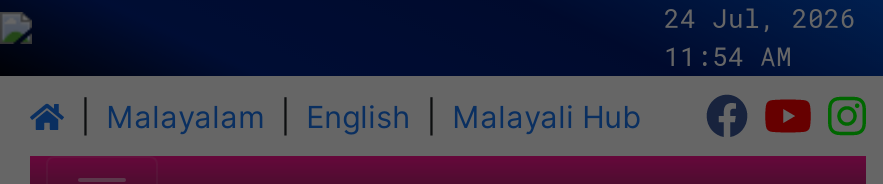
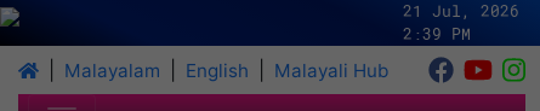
[664,2,856,74] 24 Jul, 2026 | 11:54 AM -> [403,1,519,45] 21 Jul, 2026 | 2:39 PM

